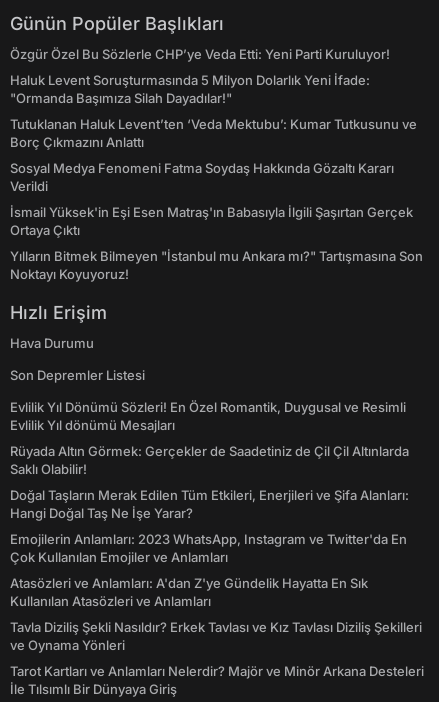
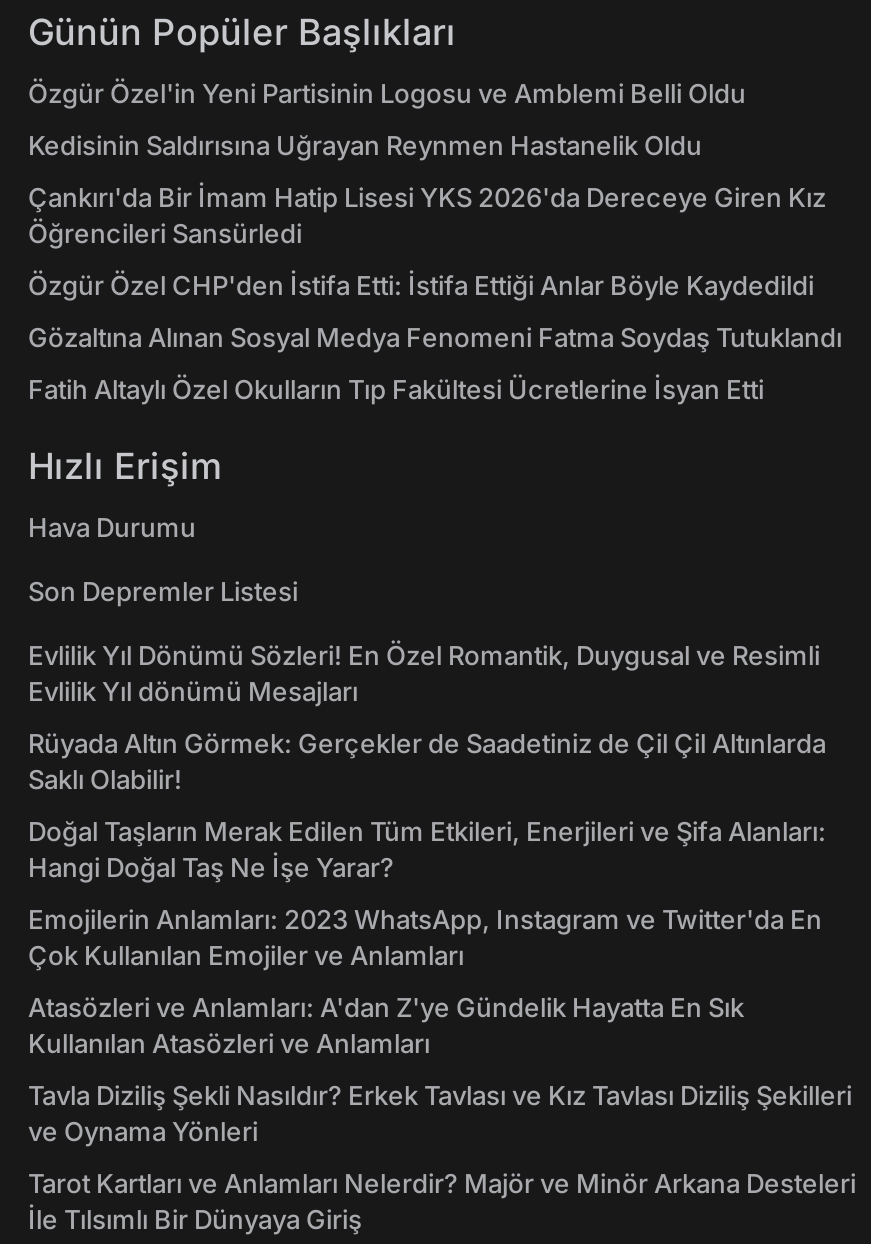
[10,46,390,62] Özgür Özel Bu Sözlerle CHP’ye Veda Etti: Yeni Parti Kuruluyor! -> [28,77,746,109] Özgür Özel'in Yeni Partisinin Logosu ve Amblemi Belli Oldu
[10,72,370,106] Haluk Levent Soruşturmasında 5 Milyon Dolarlık Yeni İfade: | "Ormanda Başımıza Silah Dayadılar!" -> [28,129,702,161] Kedisinin Saldırısına Uğrayan Reynmen Hastanelik Oldu
[10,116,417,150] Tutuklanan Haluk Levent’ten ‘Veda Mektubu’: Kumar Tutkusunu ve | Borç Çıkmazını Anlattı -> [28,181,826,249] Çankırı'da Bir İmam Hatip Lisesi YKS 2026'da Dereceye Giren Kız | Öğrencileri Sansürledi
[10,160,394,194] Sosyal Medya Fenomeni Fatma Soydaş Hakkında Gözaltı Kararı | Verildi -> [28,269,814,301] Özgür Özel CHP'den İstifa Etti: İstifa Ettiği Anlar Böyle Kaydedildi
[10,204,413,238] İsmail Yüksek'in Eşi Esen Matraş'ın Babasıyla İlgili Şaşırtan Gerçek | Ortaya Çıktı -> [28,321,842,353] Gözaltına Alınan Sosyal Medya Fenomeni Fatma Soydaş Tutuklandı
[10,248,423,282] Yılların Bitmek Bilmeyen "İstanbul mu Ankara mı?" Tartışmasına Son | Noktayı Koyuyoruz! -> [28,373,764,405] Fatih Altaylı Özel Okulların Tıp Fakültesi Ücretlerine İsyan Etti

